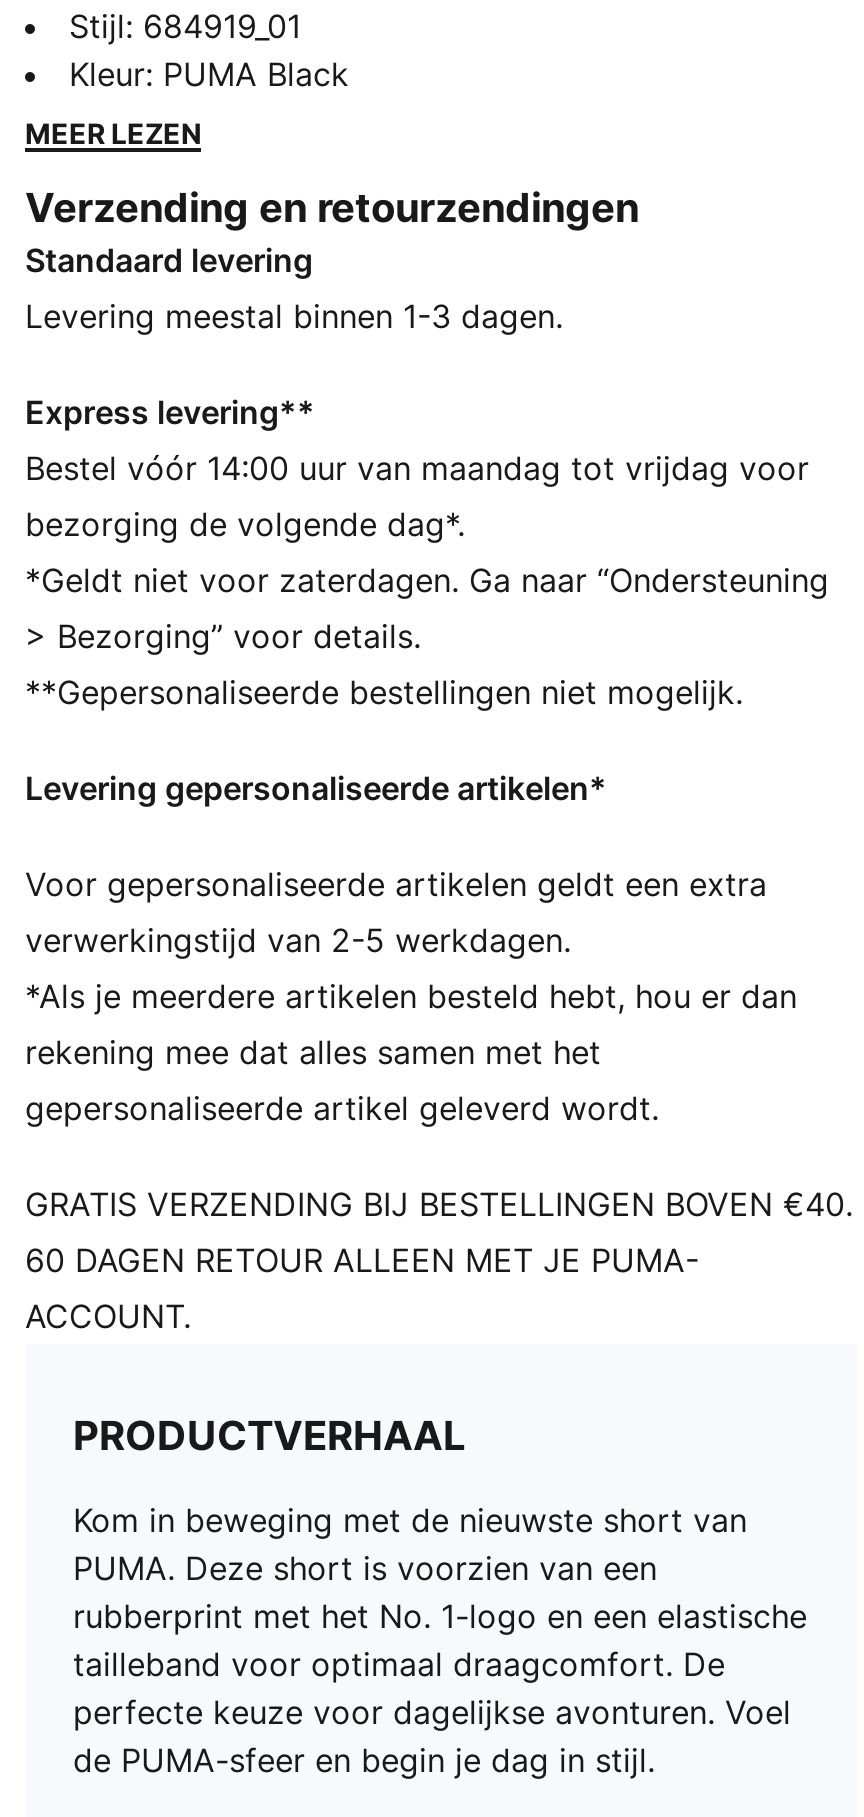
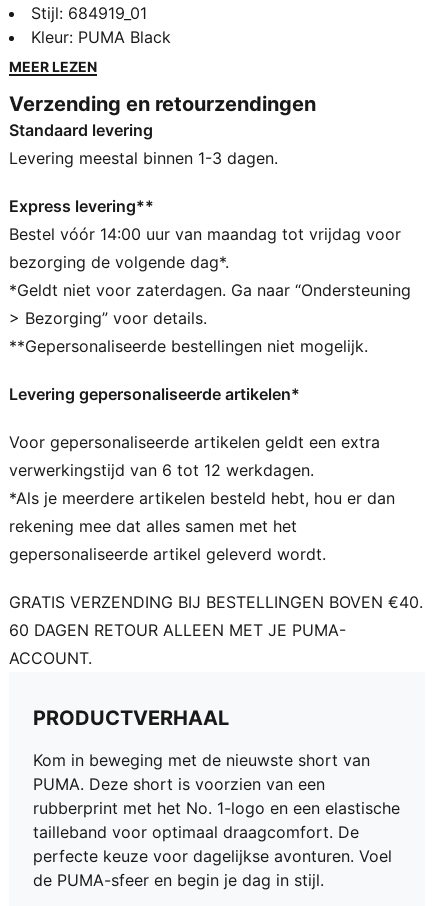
[25,920,571,960] verwerkingstijd van 2-5 werkdagen. -> [9,460,314,480] verwerkingstijd van 6 tot 12 werkdagen.

